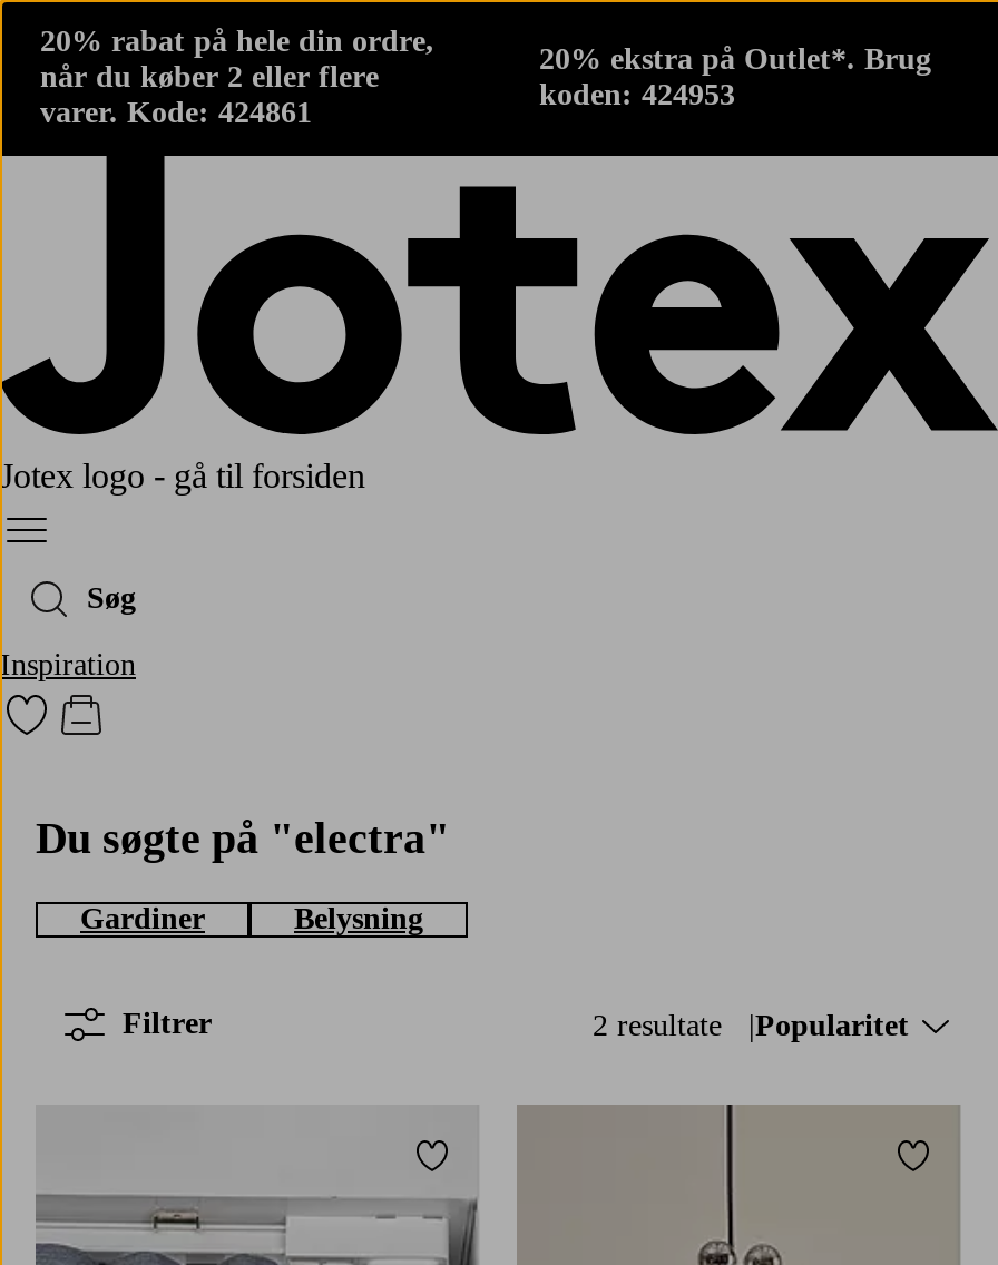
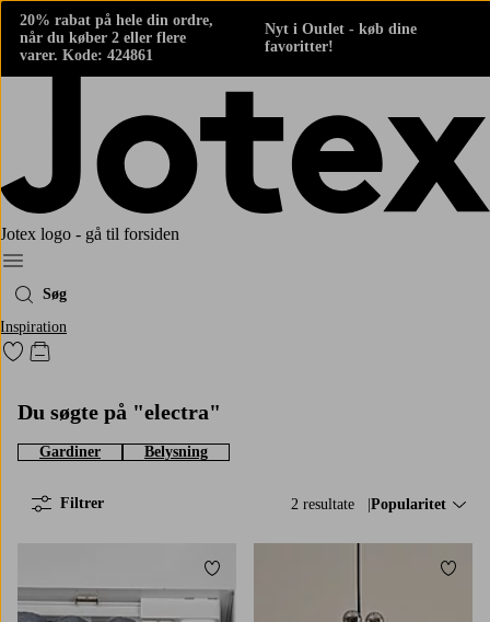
[539,42,931,111] 20% ekstra på Outlet*. Brug | koden: 424953 -> [265,21,417,55] Nyt i Outlet - køb dine | favoritter!

